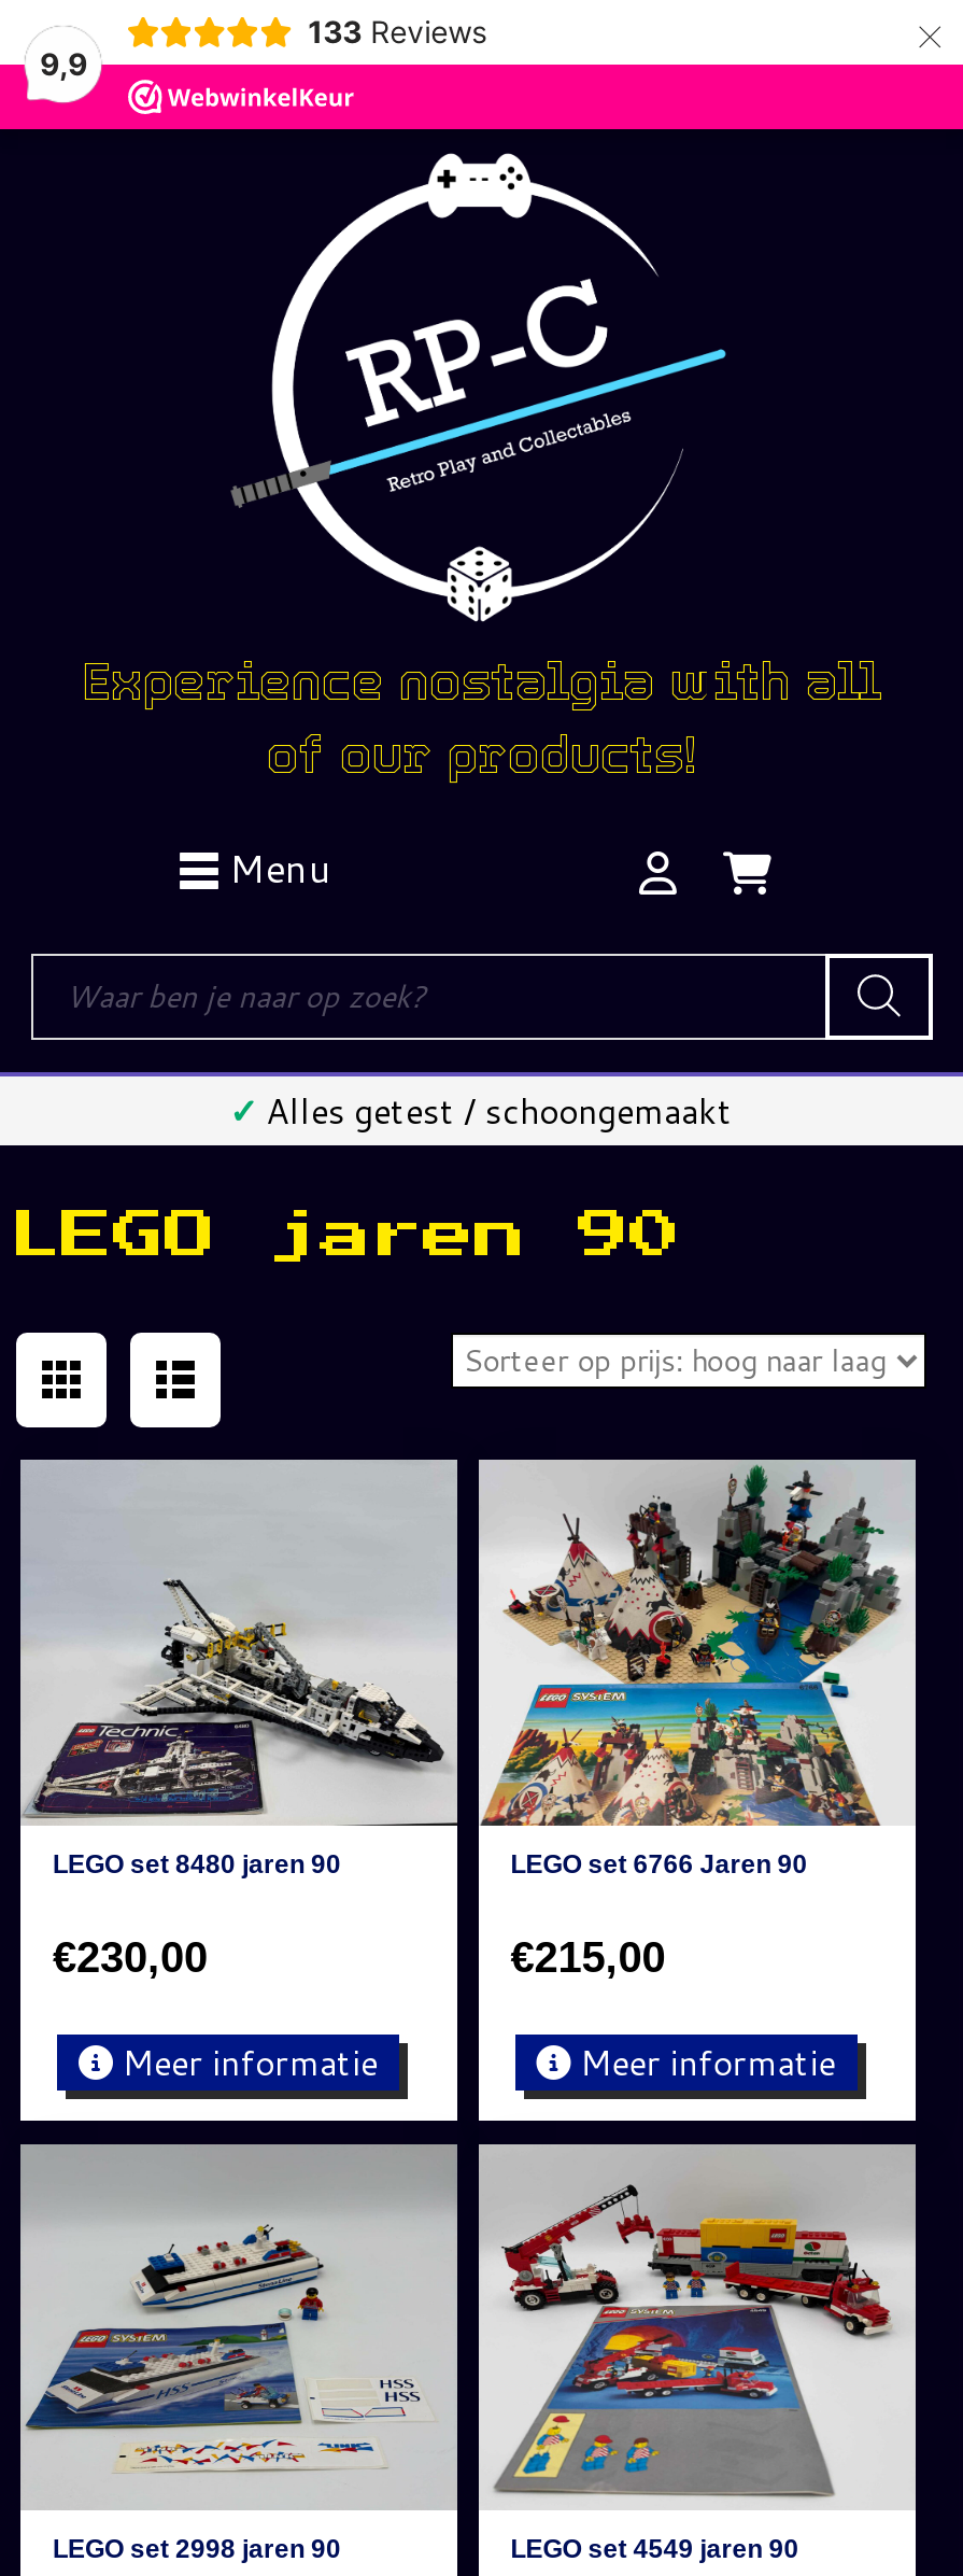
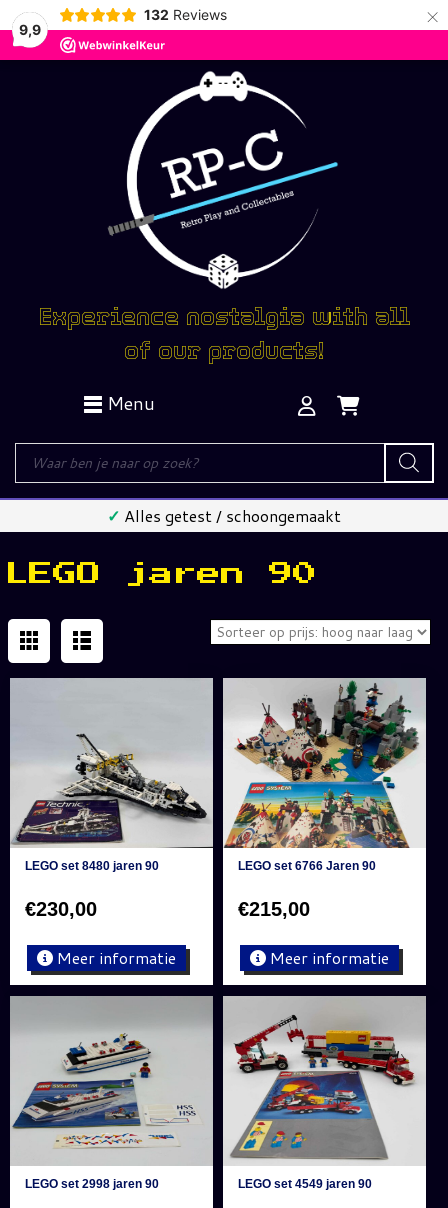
[308,13,487,50] 133 Reviews -> [144,6,227,23] 132 Reviews

